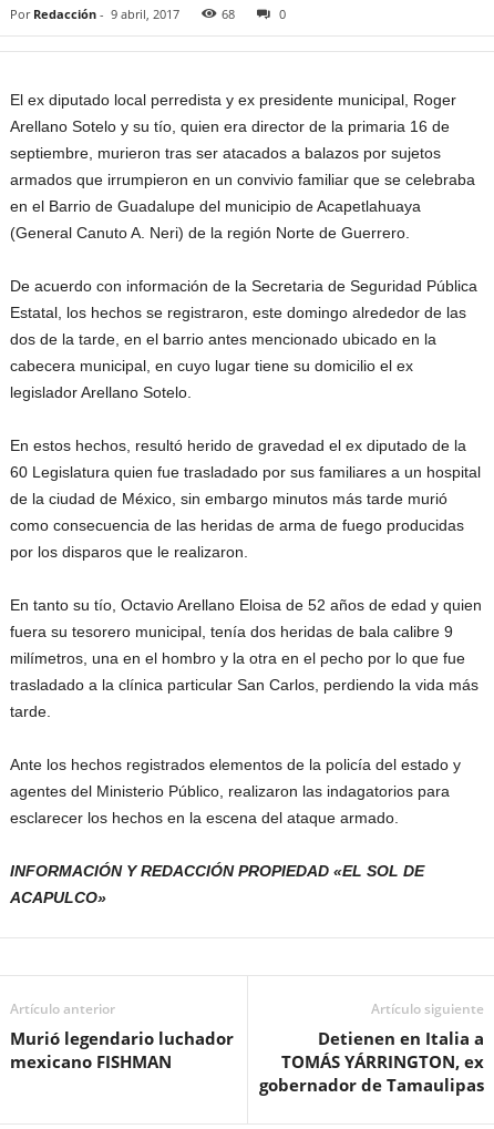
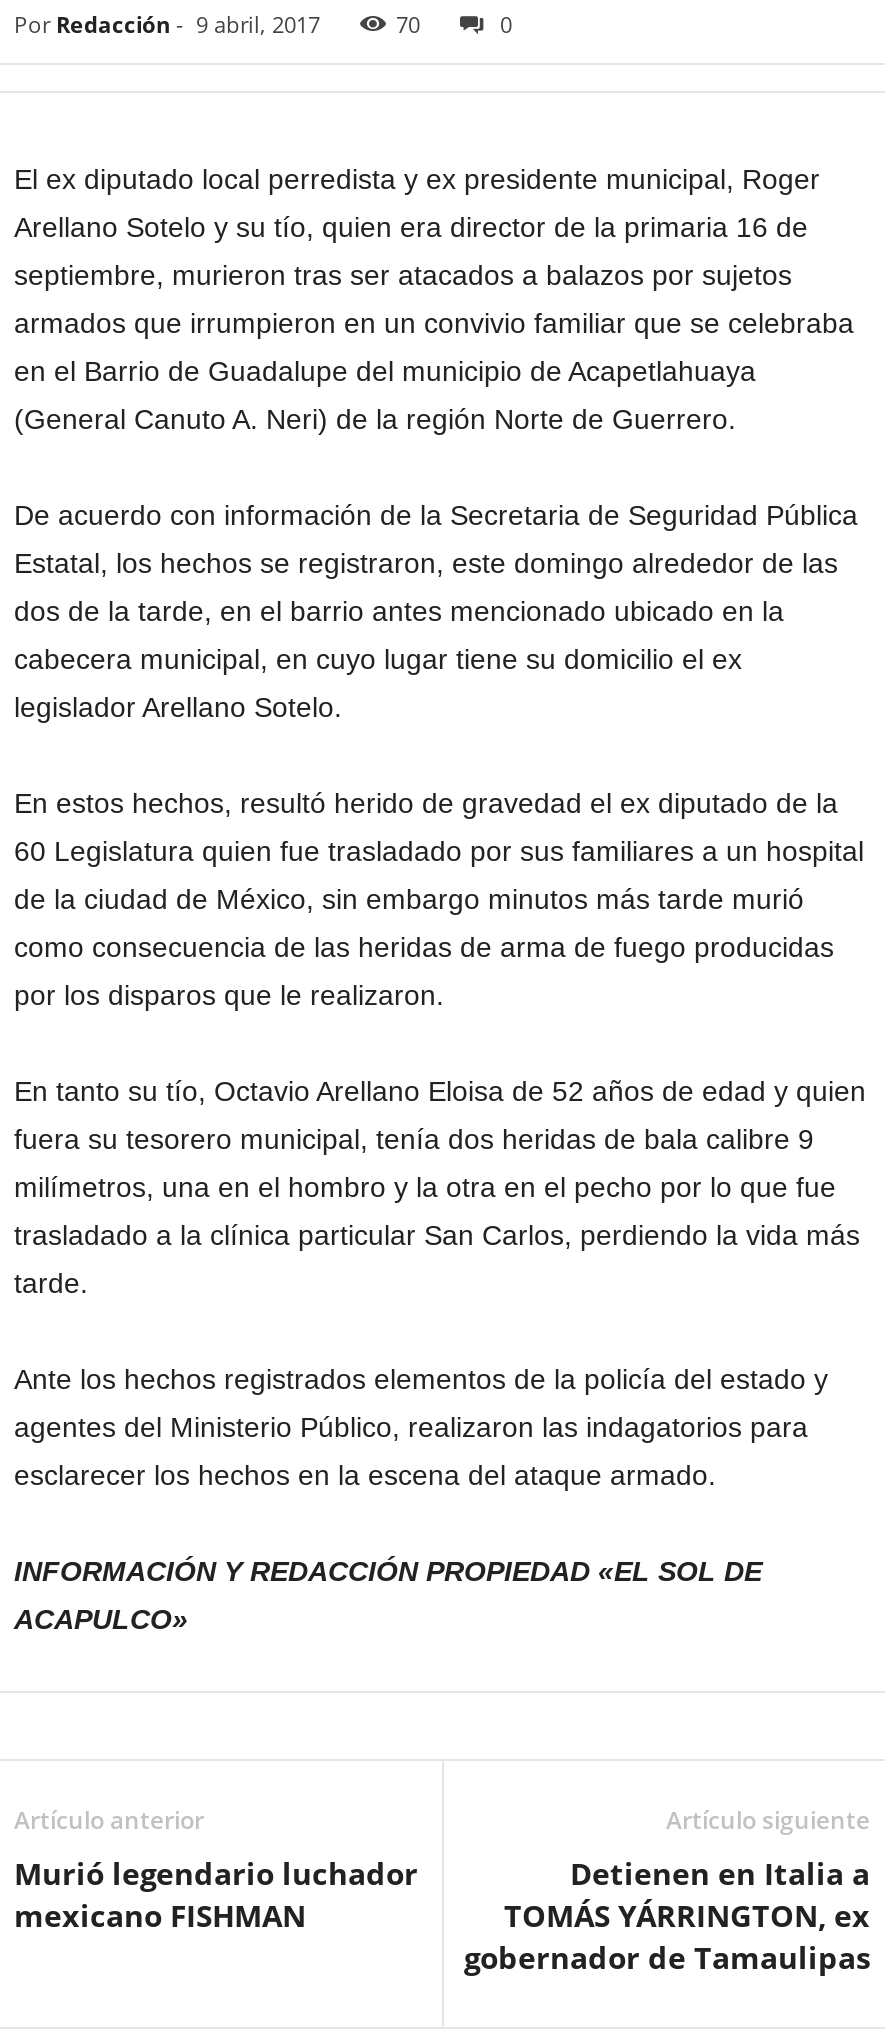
[222,6,235,22] 68 -> [396,9,420,39] 70

